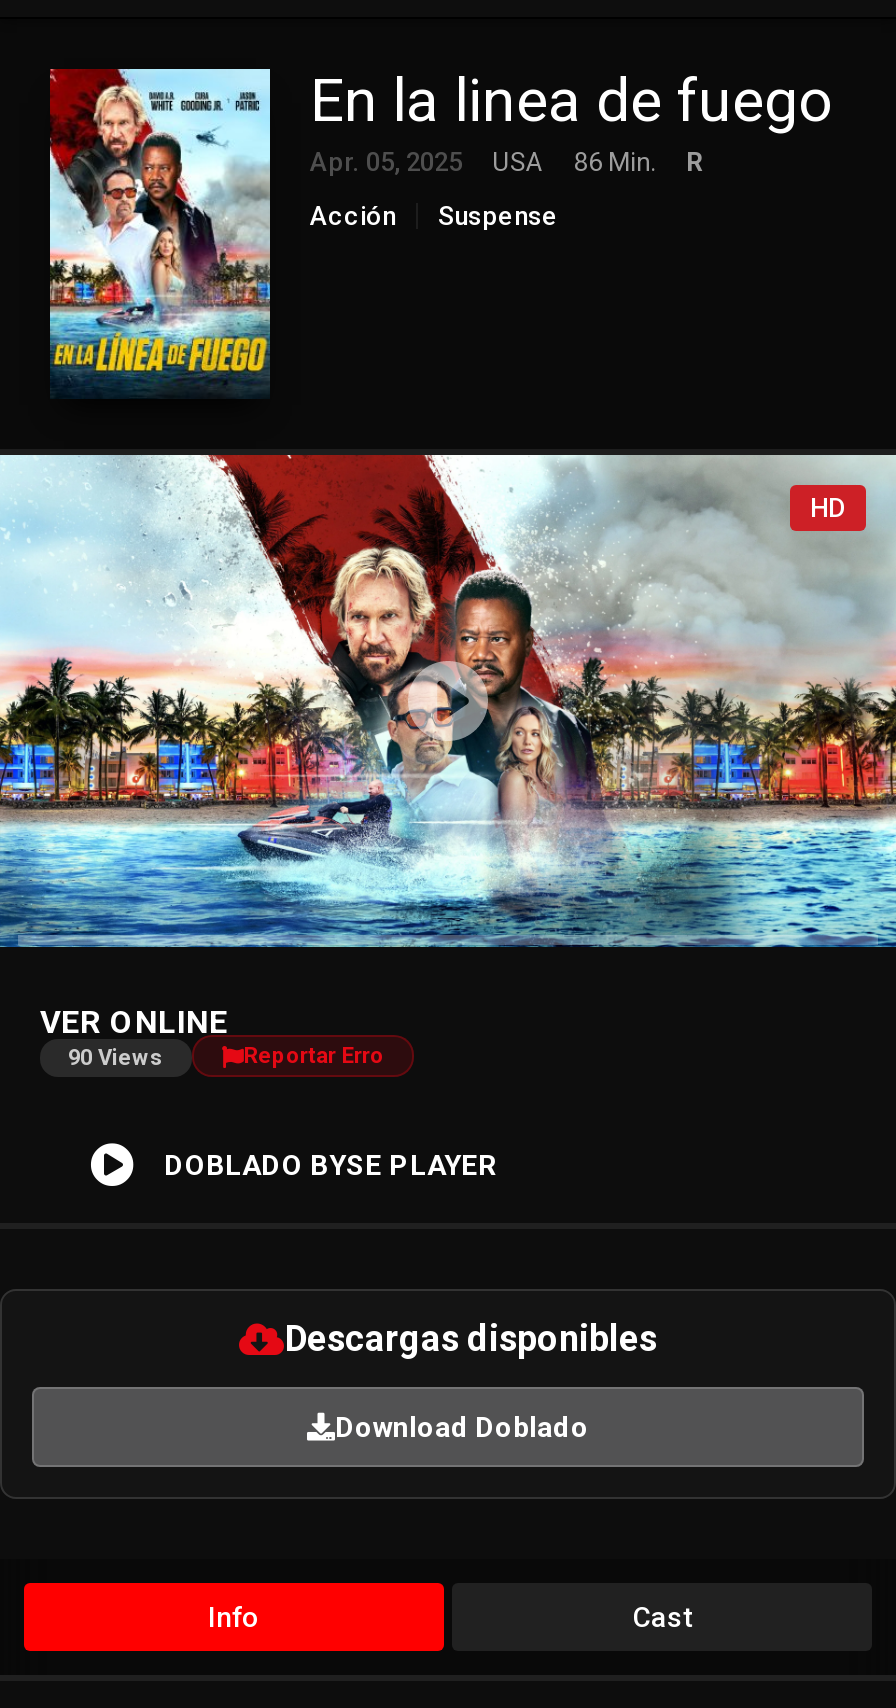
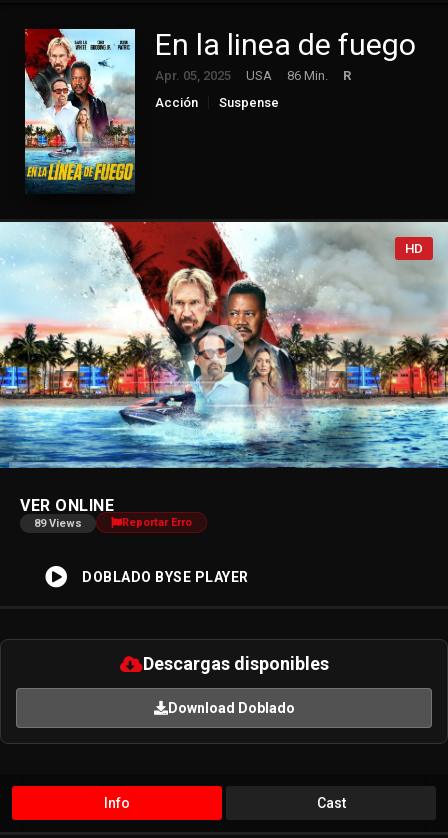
[68,1046,164,1072] 90 Views -> [34,517,82,530] 89 Views

